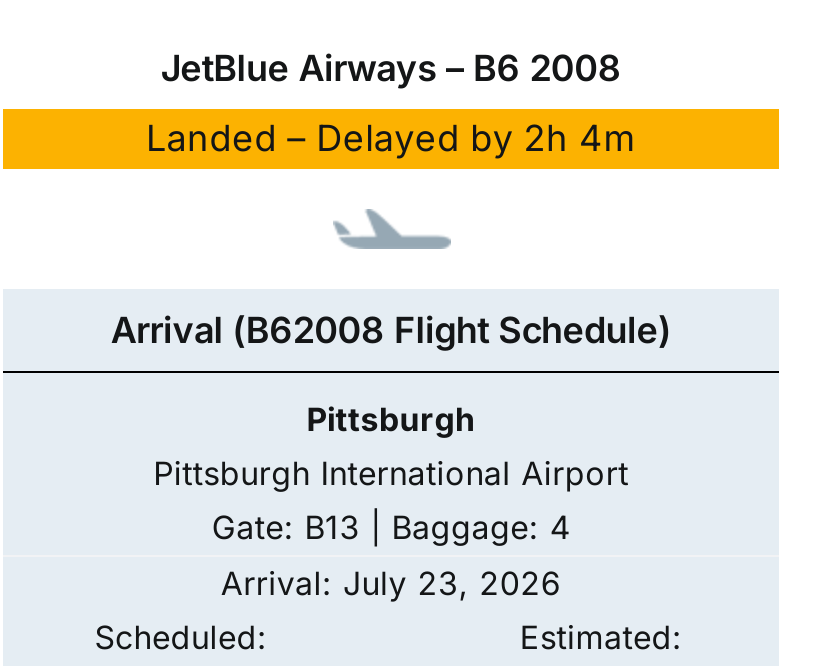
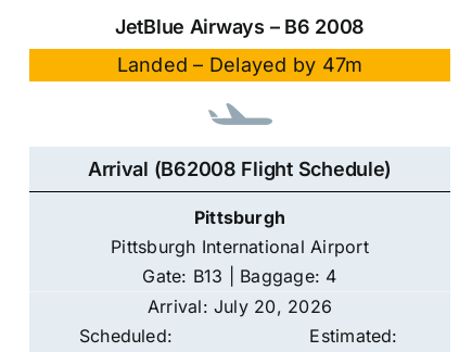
[146,117,636,159] Landed – Delayed by 2h 4m -> [117,53,363,76] Landed – Delayed by 47m
[221,563,561,603] Arrival: July 23, 2026 -> [147,296,332,317] Arrival: July 20, 2026

